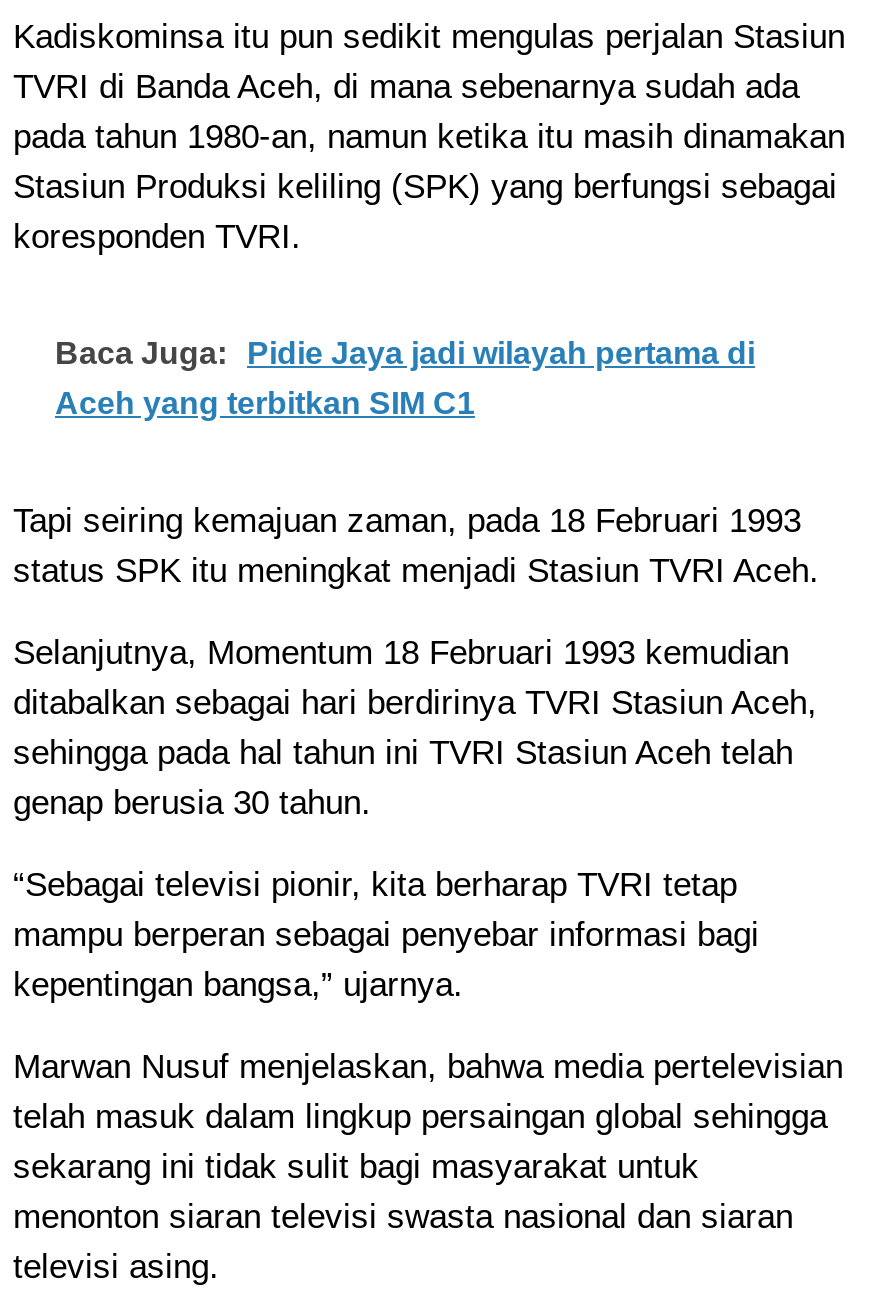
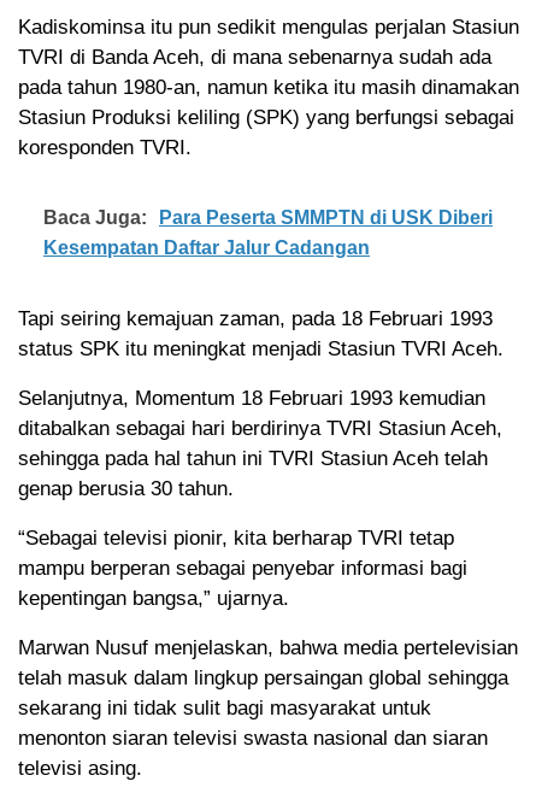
[55,337,755,371] Baca Juga: Pidie Jaya jadi wilayah pertama di -> [43,207,493,228] Baca Juga: Para Peserta SMMPTN di USK Diberi
[55,387,475,421] Aceh yang terbitkan SIM C1 -> [43,237,370,258] Kesempatan Daftar Jalur Cadangan

